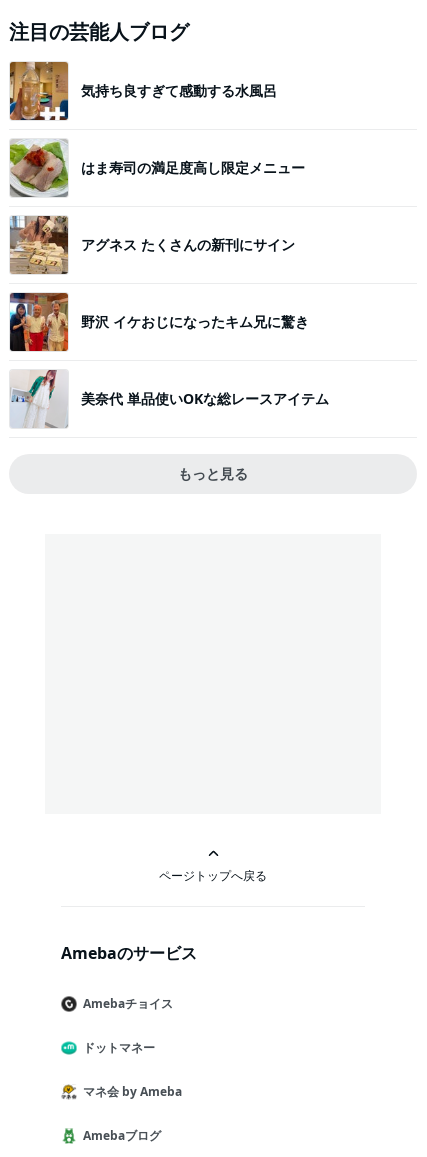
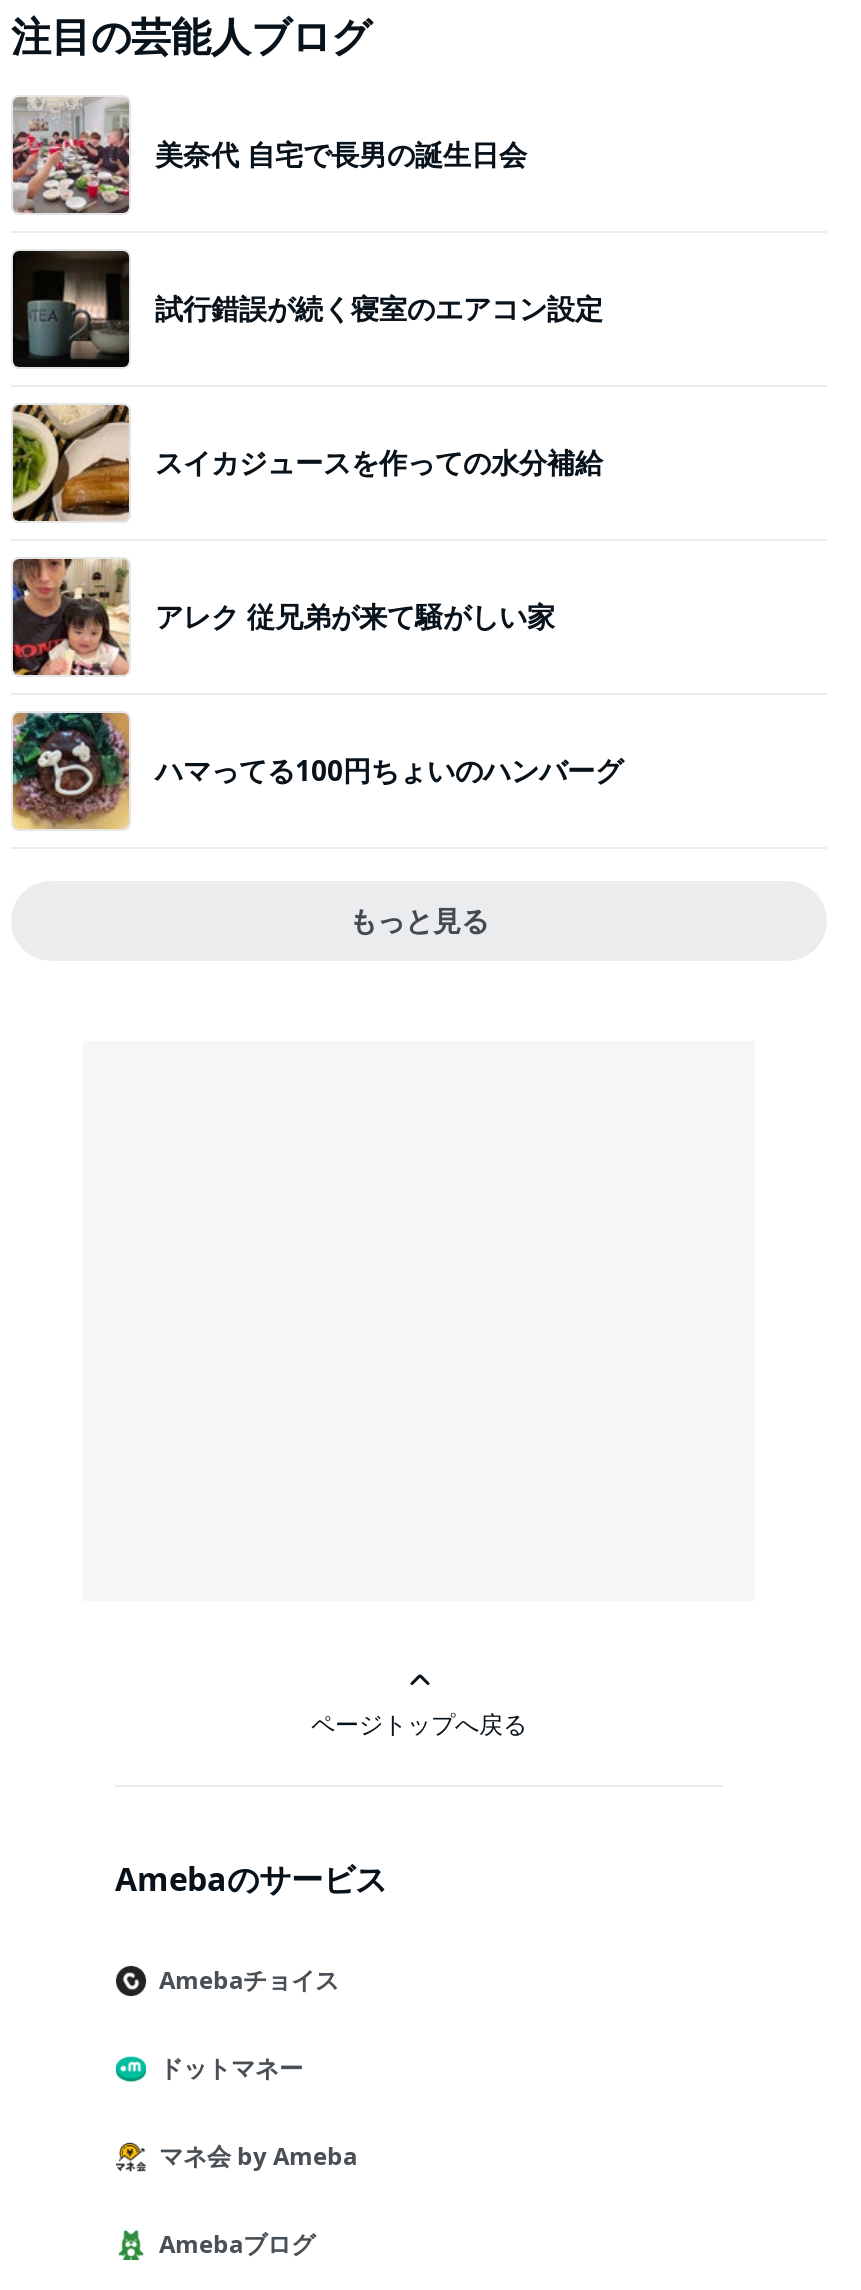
[9,61,277,121] [image] | 気持ち良すぎて感動する水風呂 -> [11,97,527,215] [image] | 美奈代 自宅で長男の誕生日会
[9,139,305,198] [image] | はま寿司の満足度高し限定メニュー -> [11,249,603,369] [image] | 試行錯誤が続く寝室のエアコン設定
[9,215,295,275] [image] | アグネス たくさんの新刊にサイン -> [11,403,603,521] [image] | スイカジュースを作っての水分補給
[9,292,309,352] [image] | 野沢 イケおじになったキム兄に驚き -> [11,559,555,677] [image] | アレク 従兄弟が来て騒がしい家
[10,369,329,428] [image] | 美奈代 単品使いOKな総レースアイテム -> [11,711,623,829] [image] | ハマってる100円ちょいのハンバーグ

